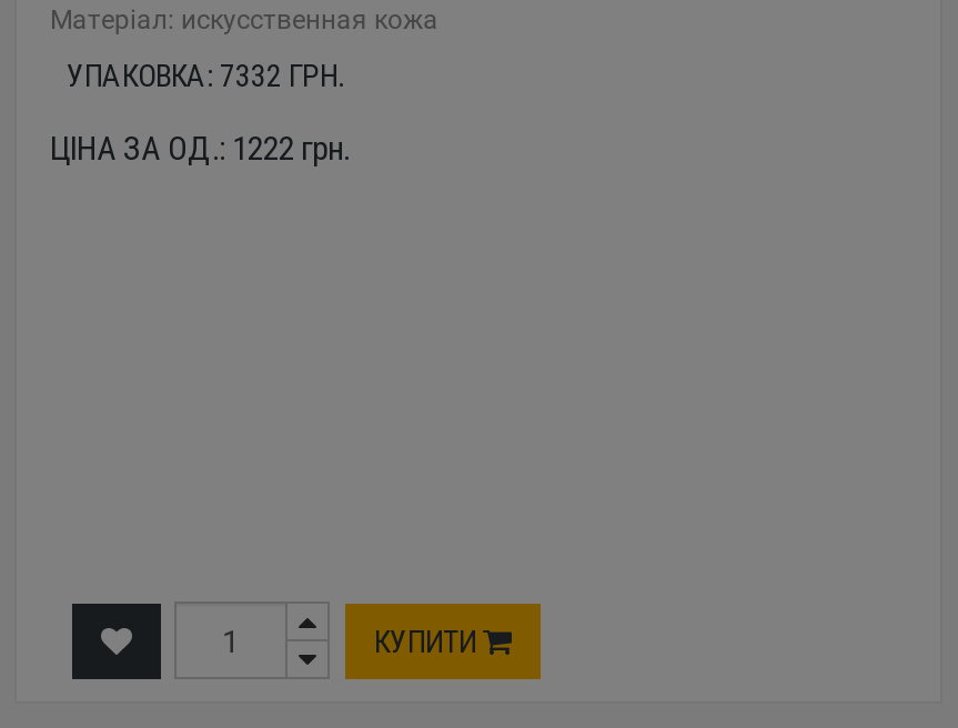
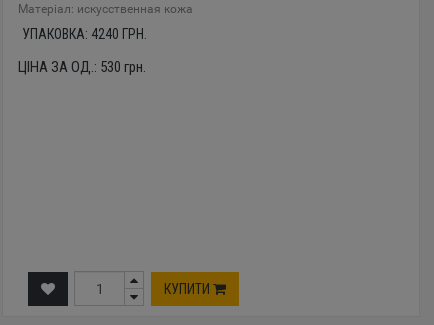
[67,58,344,93] УПАКОВКА: 7332 ГРН. -> [22,26,147,42] УПАКОВКА: 4240 ГРН.
[50,129,350,169] ЦІНА ЗА ОД.: 1222 грн. -> [18,58,146,76] ЦІНА ЗА ОД.: 530 грн.

